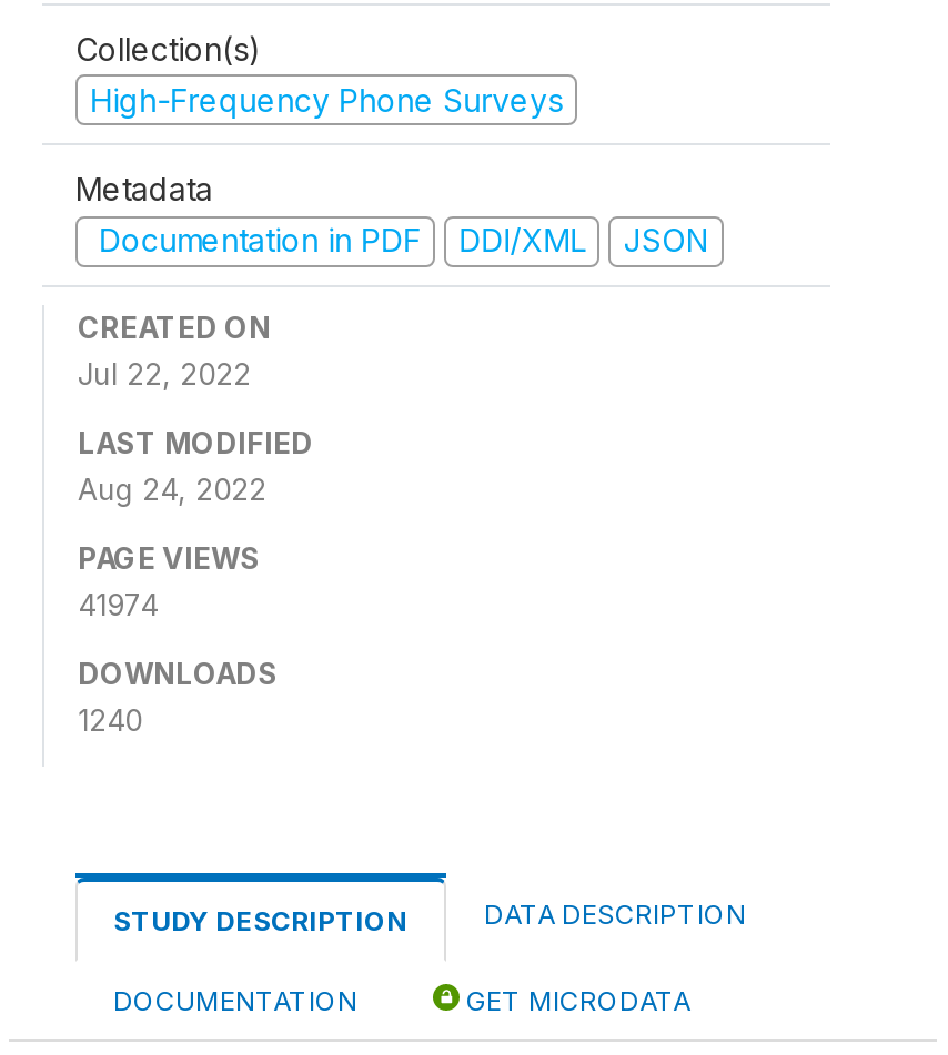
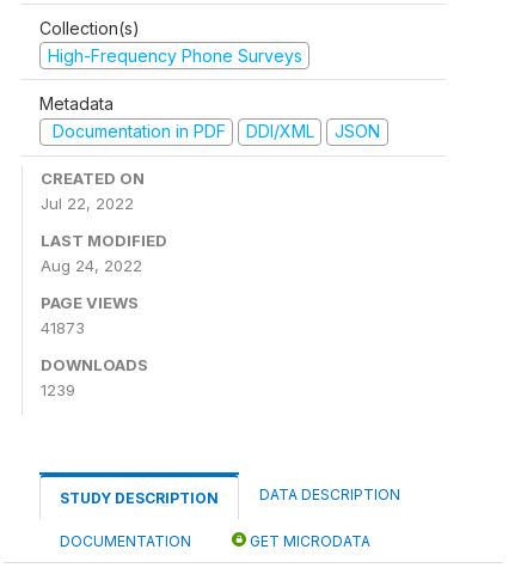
[78,586,158,621] 41974 -> [41,318,85,337] 41873
[78,701,142,737] 1240 -> [41,380,75,399] 1239

